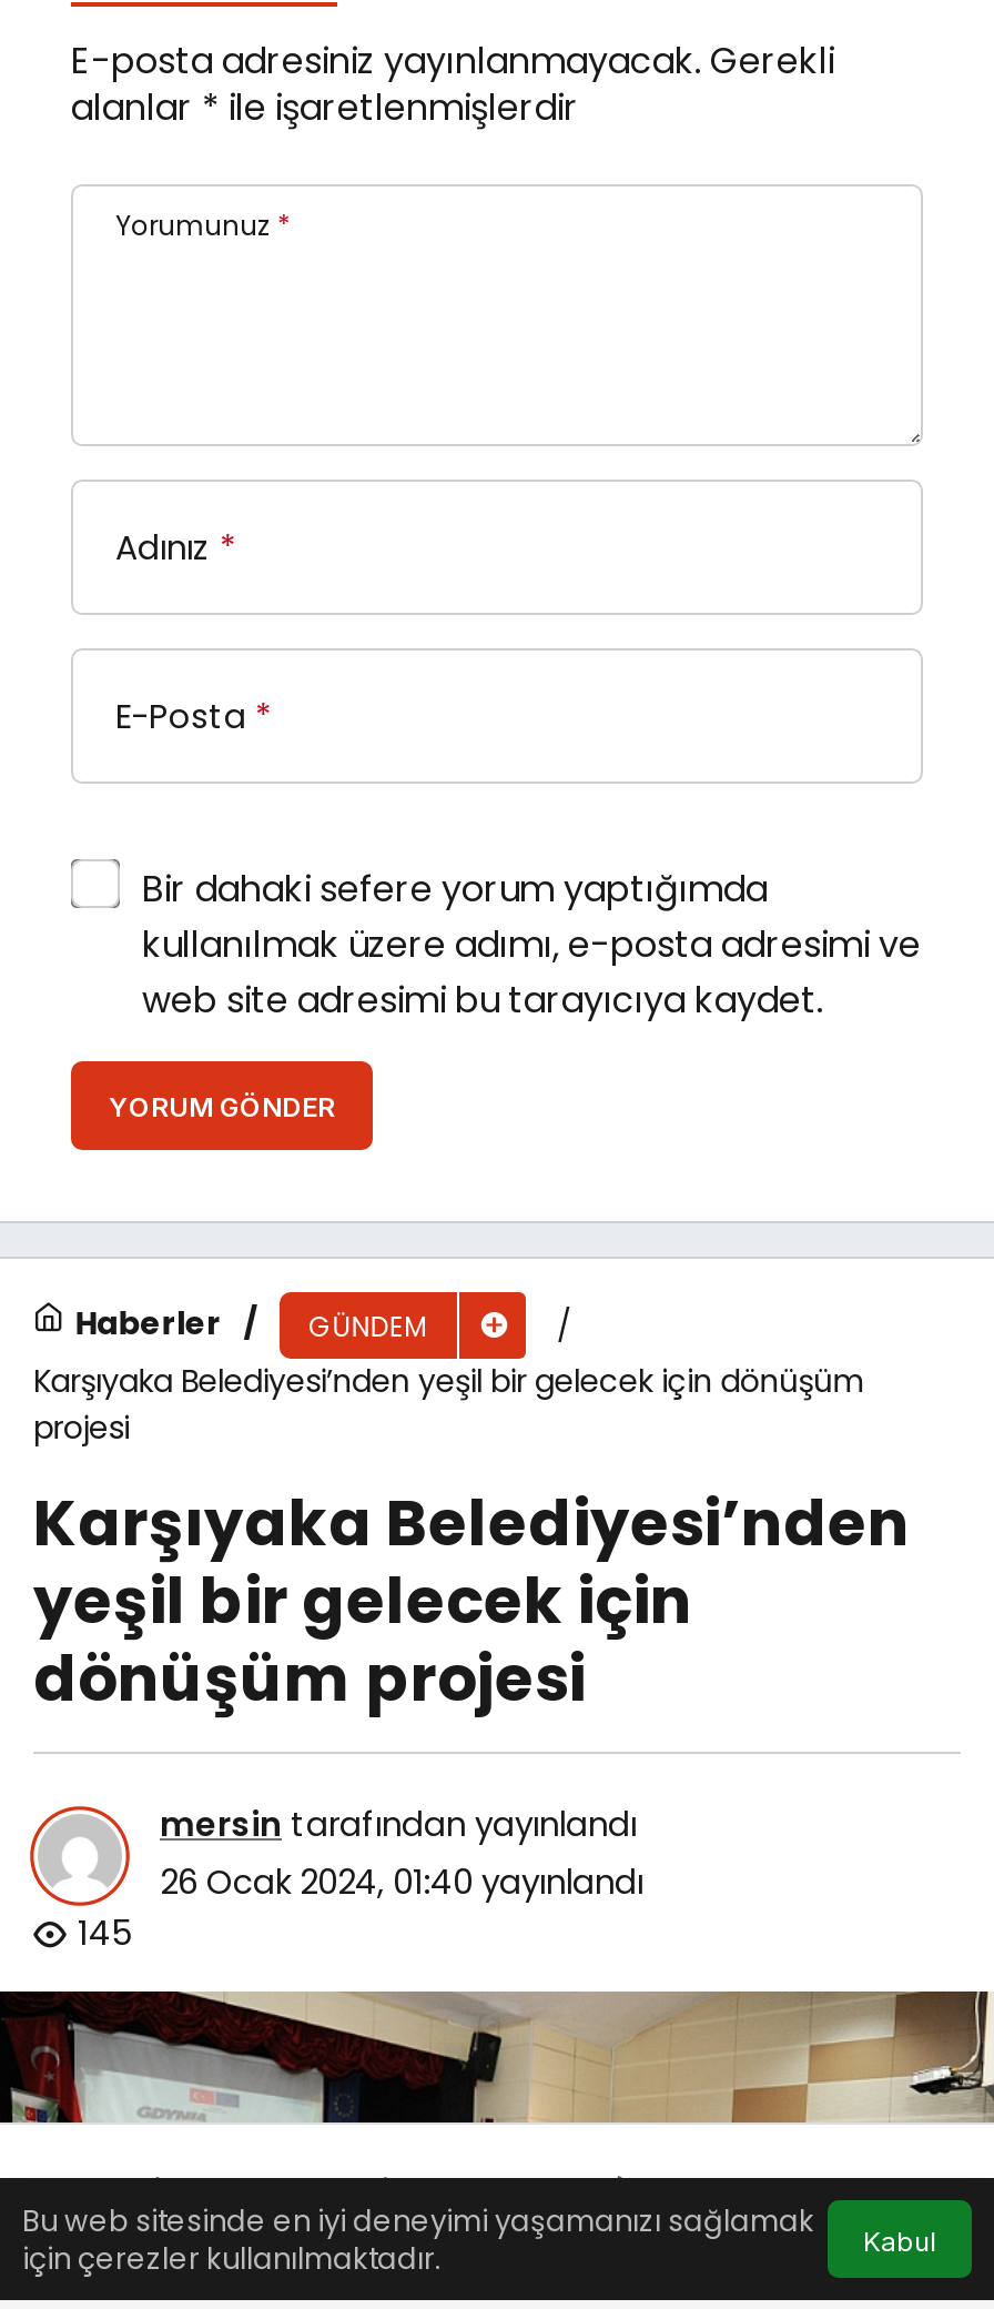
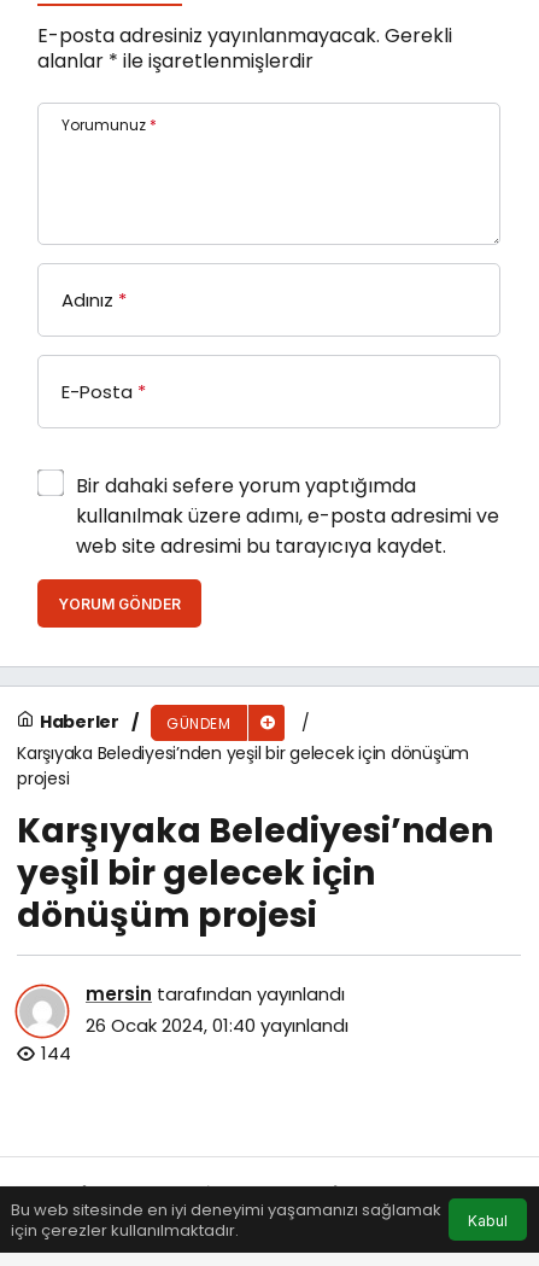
[78,1909,133,1956] 145 -> [41,1040,71,1066] 144
[7,1989,987,2125] [image] -> none

